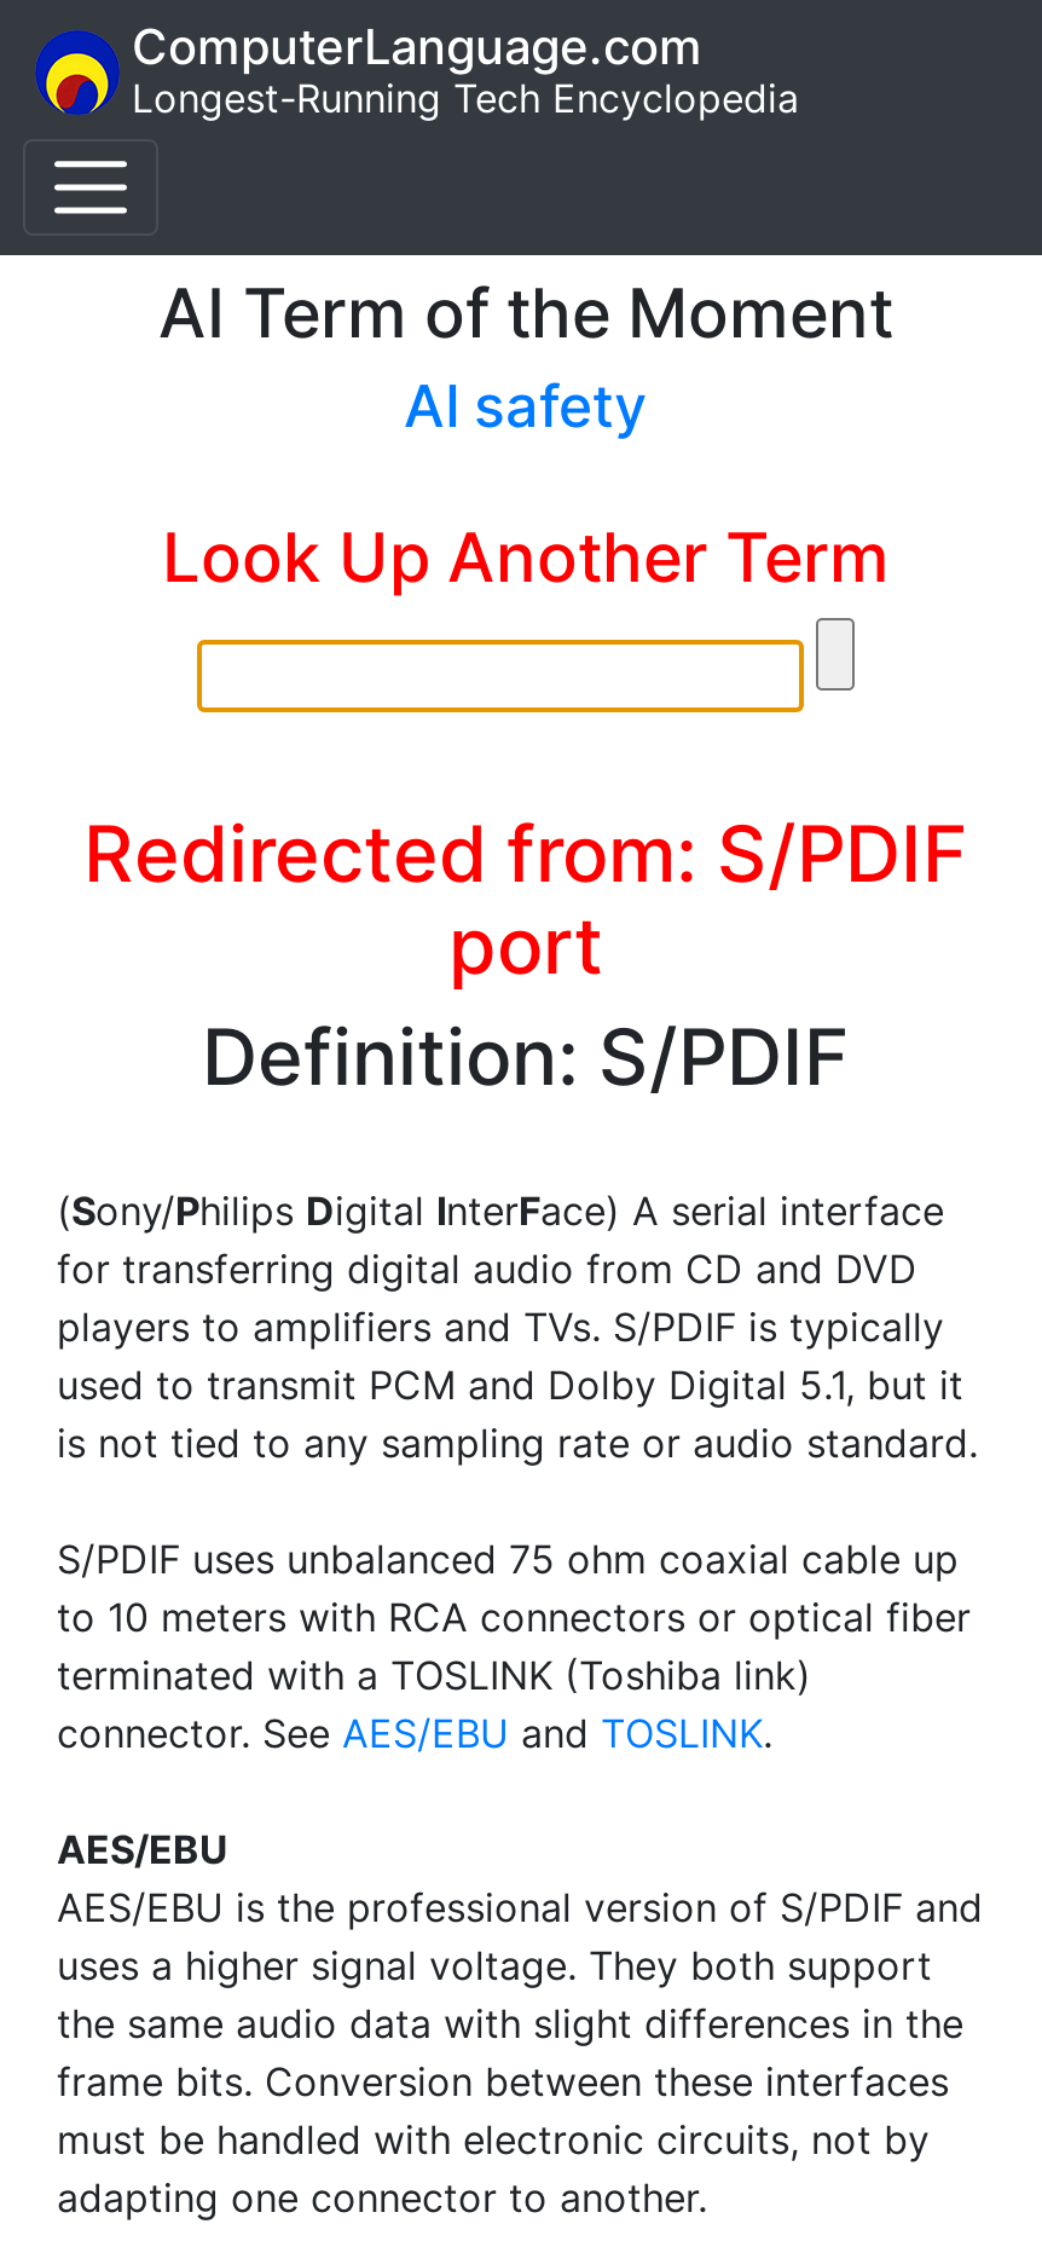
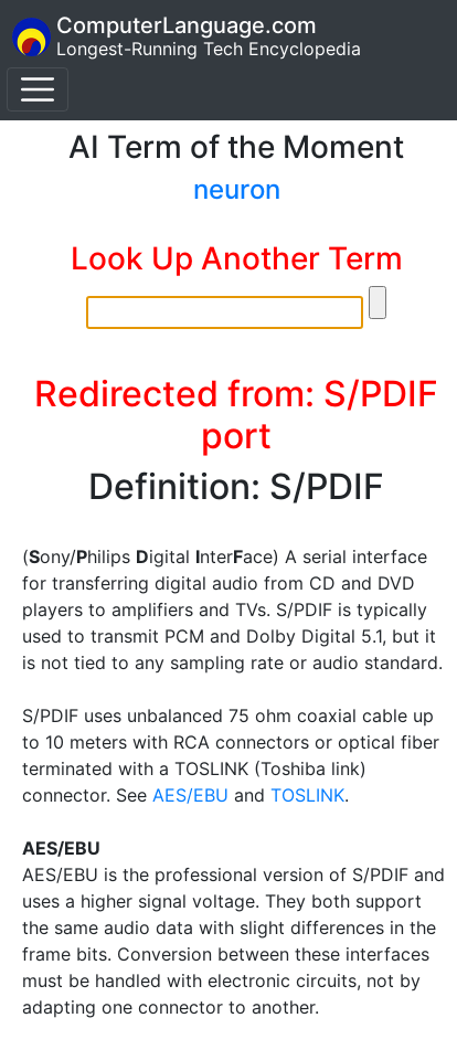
[404,371,648,441] AI safety -> [193,173,280,205] neuron

